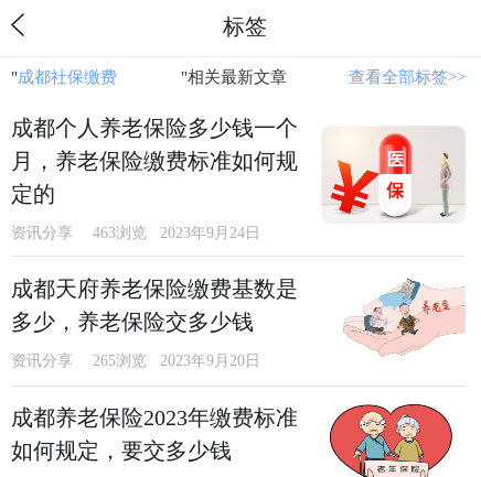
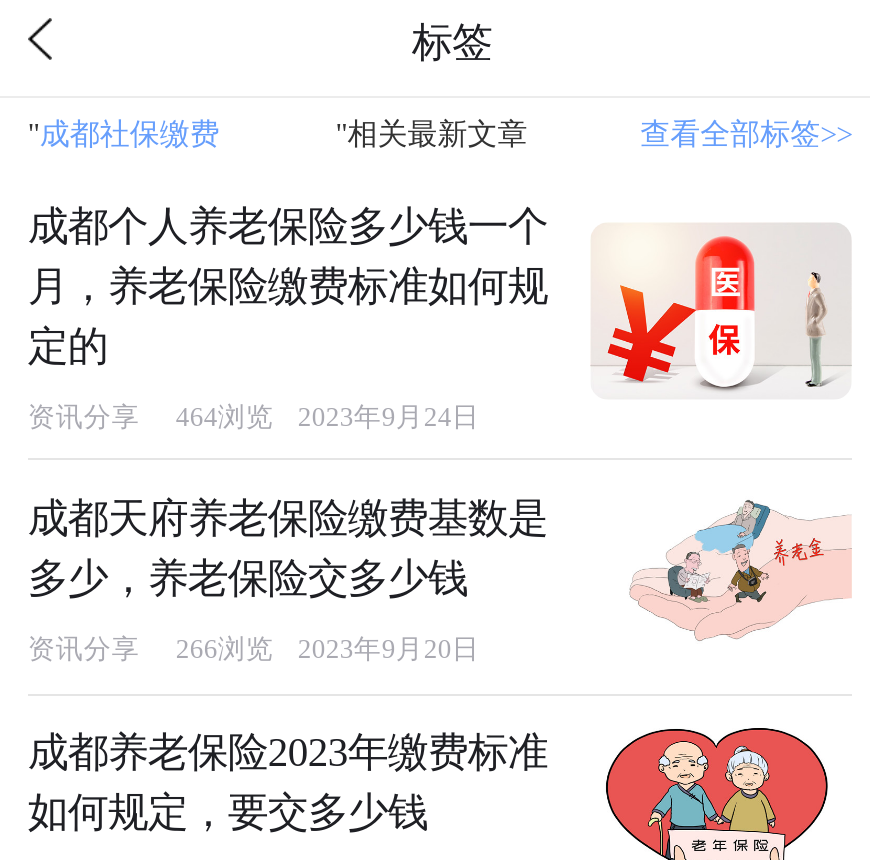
[11,224,260,241] 资讯分享 463浏览 2023年9月24日 -> [28,401,480,431] 资讯分享 464浏览 2023年9月24日
[11,352,260,369] 资讯分享 265浏览 2023年9月20日 -> [28,633,480,663] 资讯分享 266浏览 2023年9月20日

